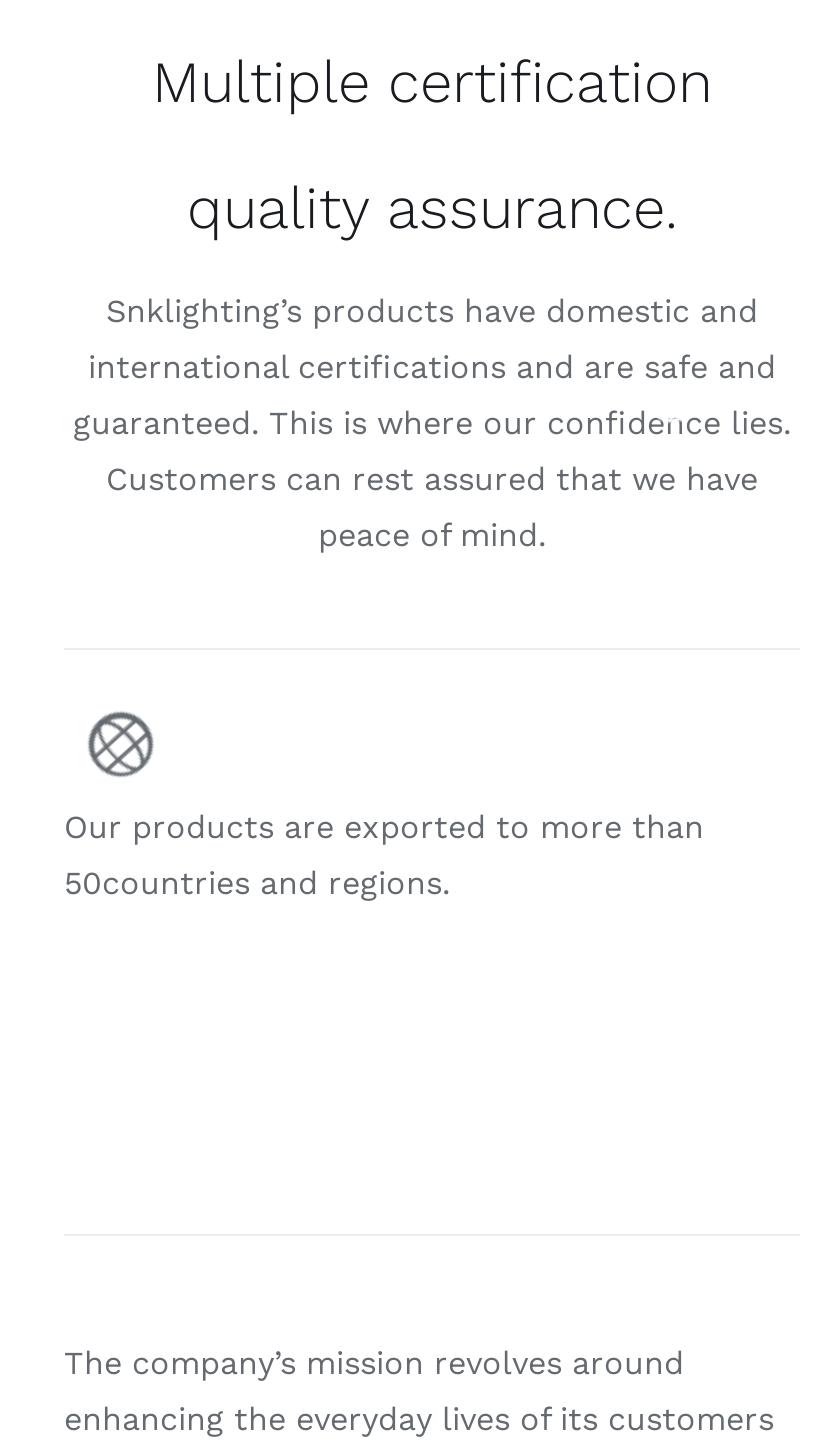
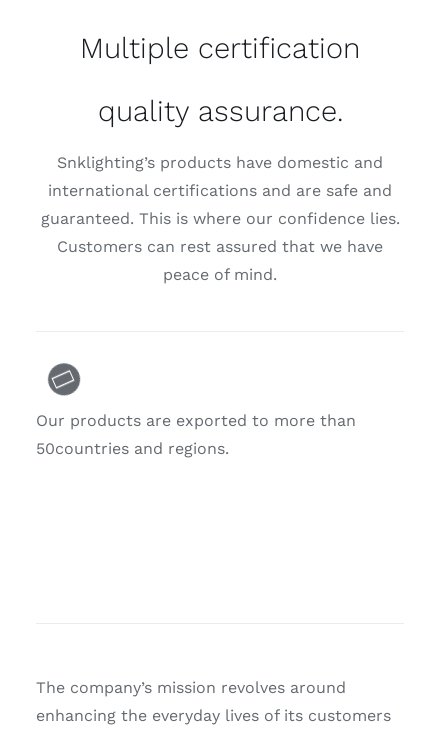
[86,711,150,775] [image] -> [47,363,79,395] [image]

